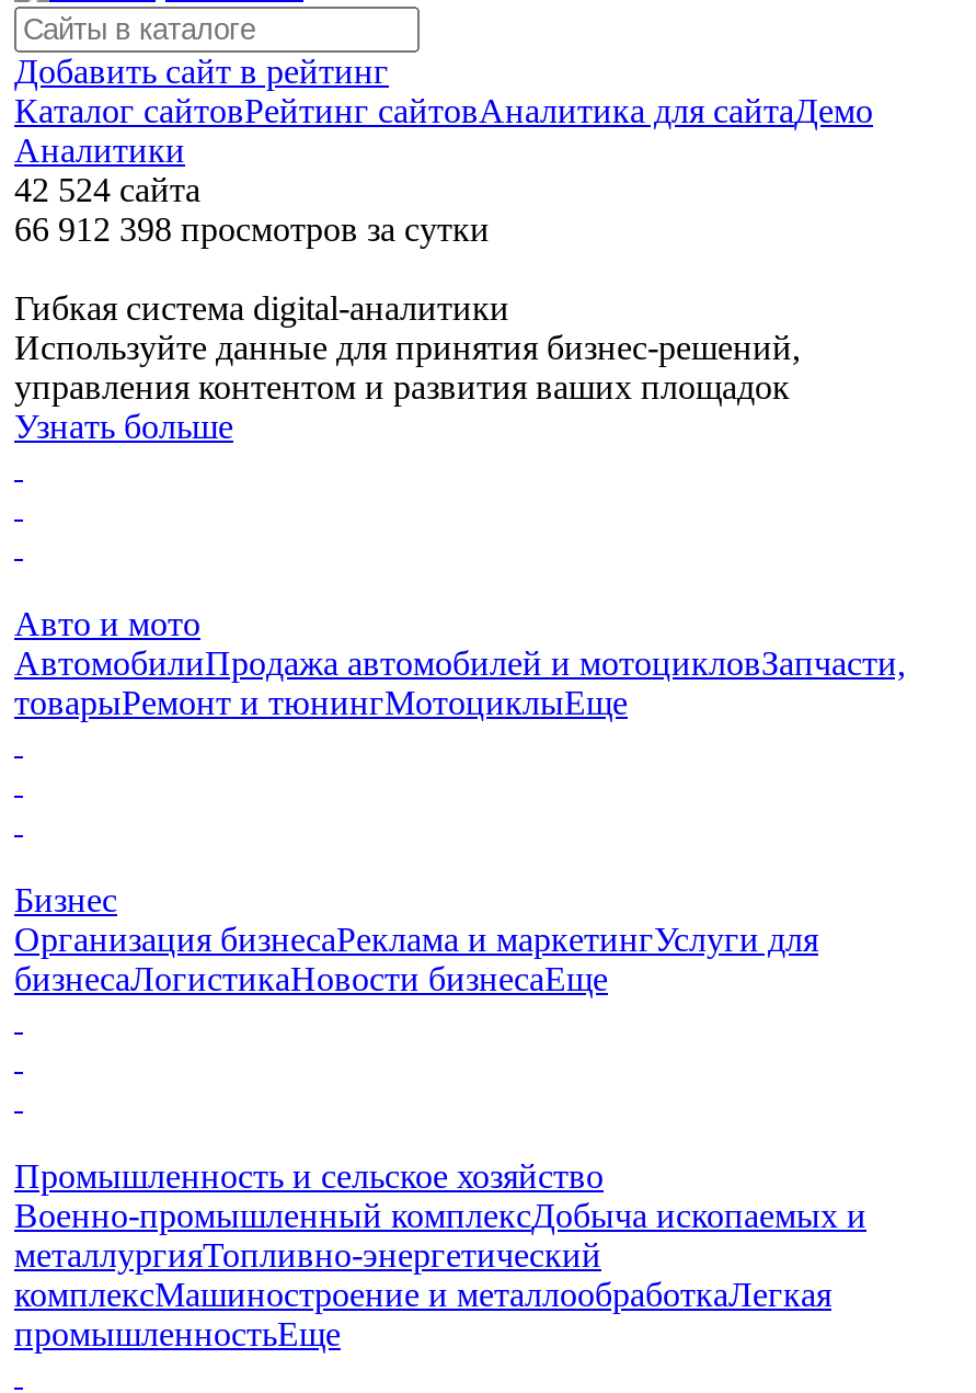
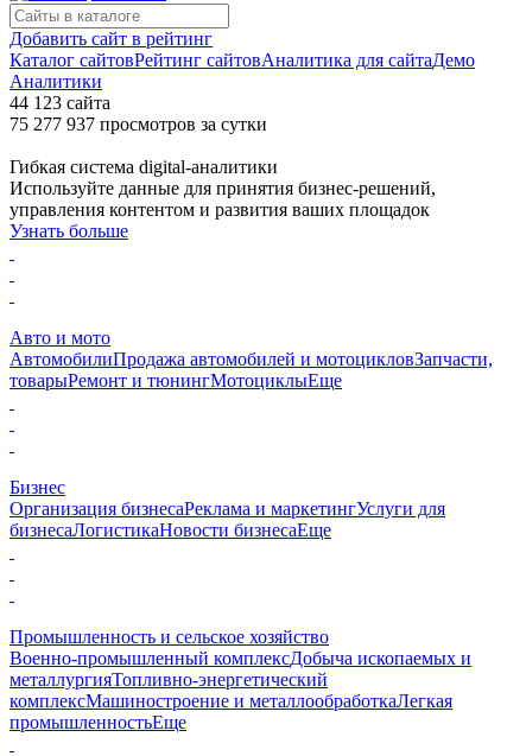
[14,171,200,208] 42 524 сайта -> [9,93,110,113] 44 123 сайта
[14,210,490,248] 66 912 398 просмотров за сутки -> [9,114,267,134] 75 277 937 просмотров за сутки

